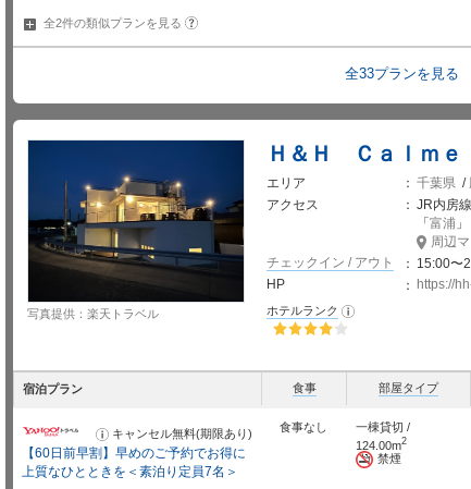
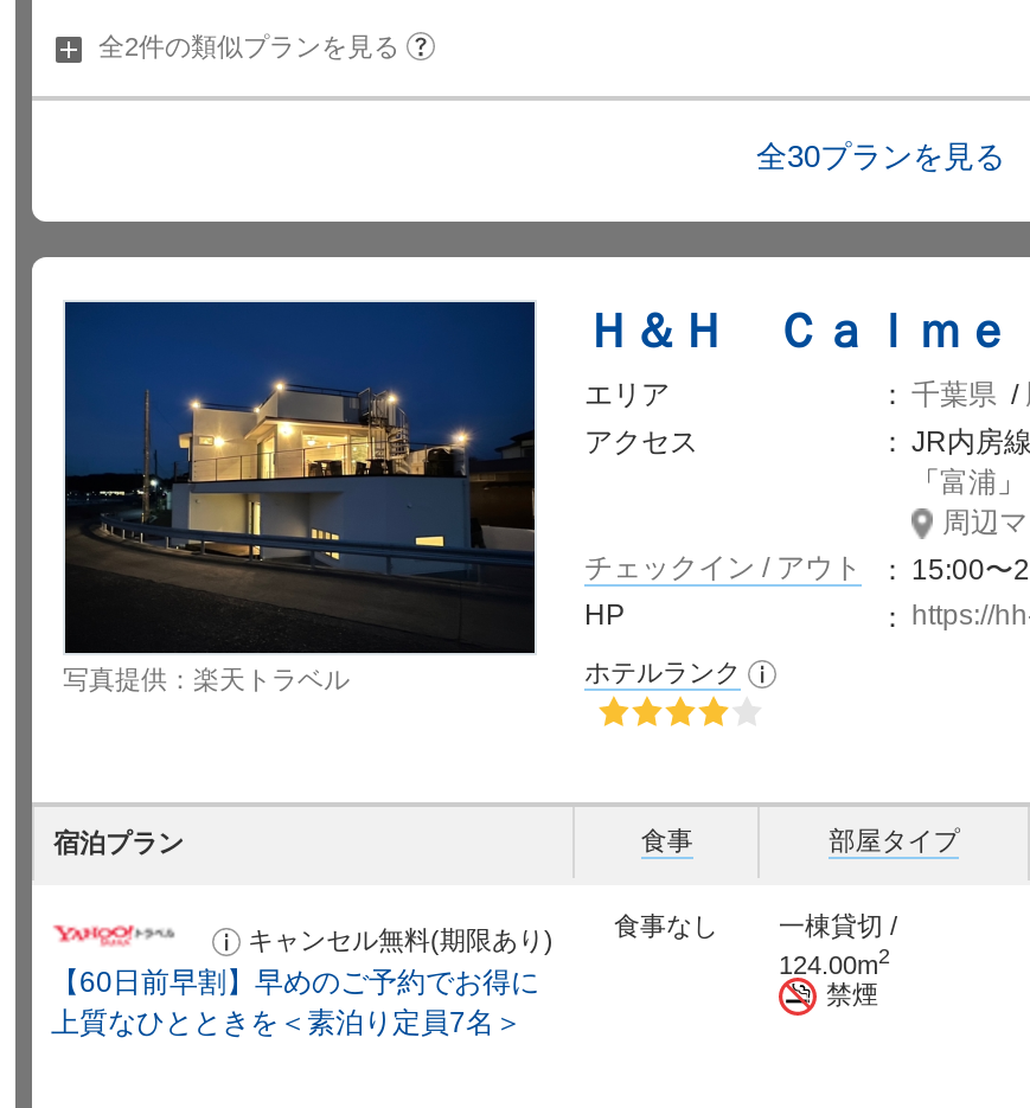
[345,65,460,81] 全33プランを見る -> [756,138,1005,174] 全30プランを見る

